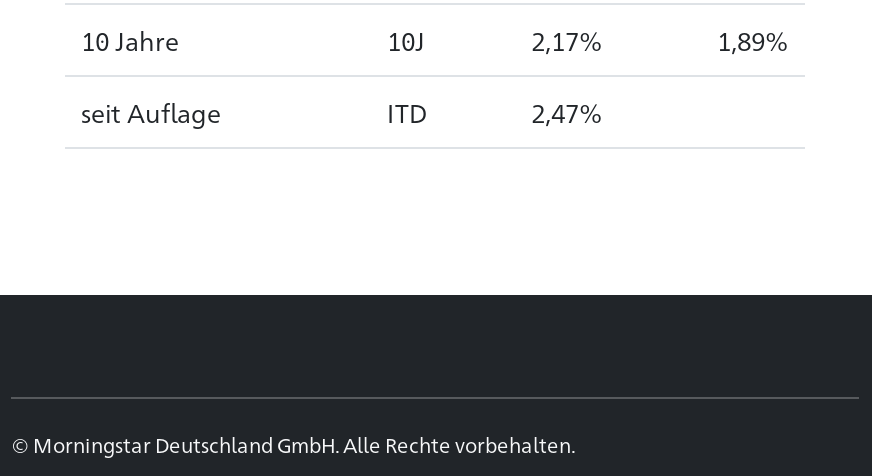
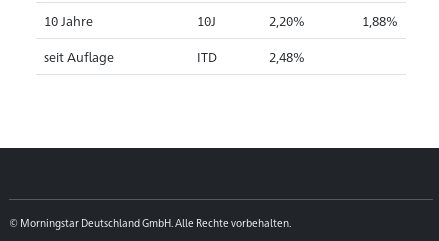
[531,23,603,57] 2,17% -> [269,12,305,29] 2,20%
[717,23,789,57] 1,89% -> [362,12,398,29] 1,88%
[531,95,603,129] 2,47% -> [269,48,305,65] 2,48%

